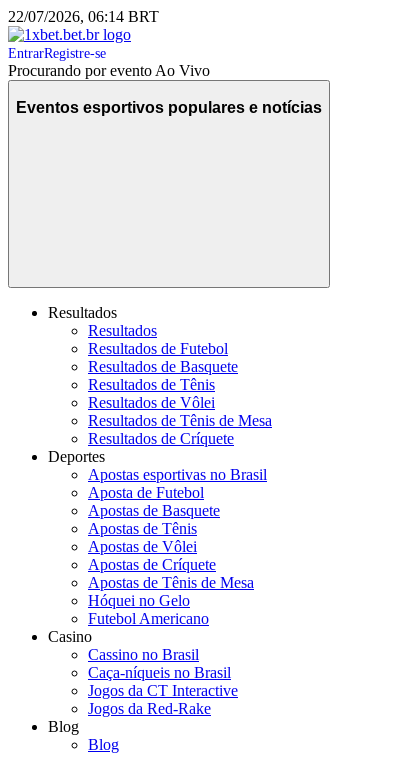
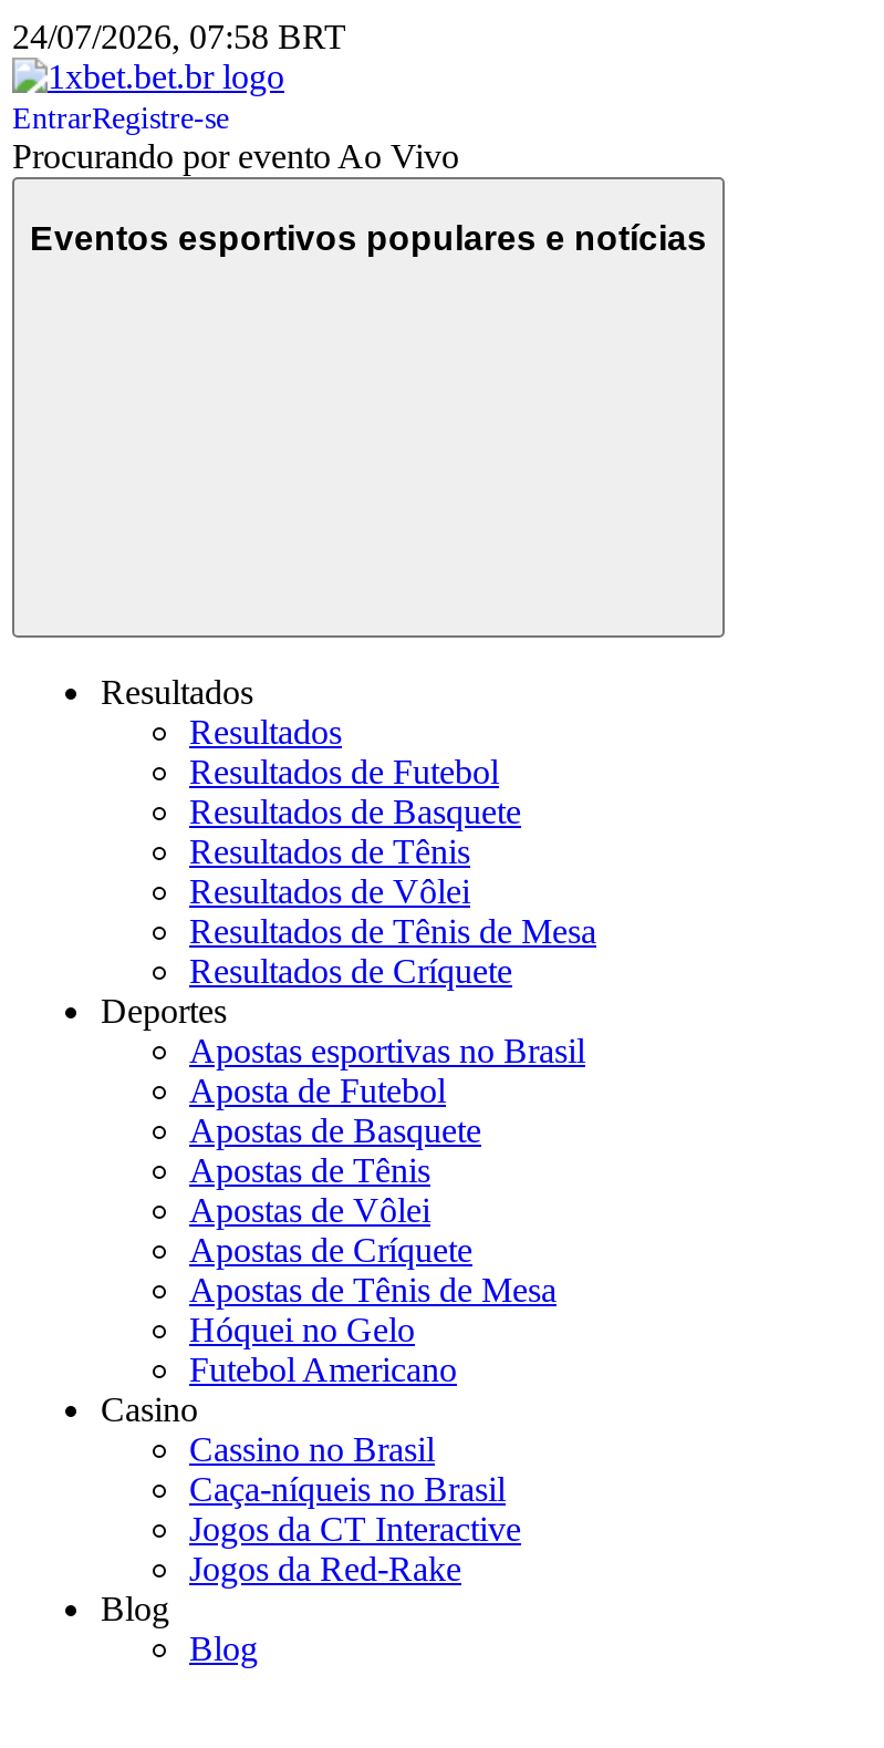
[8,8,159,25] 22/07/2026, 06:14 BRT -> [12,18,346,55] 24/07/2026, 07:58 BRT

